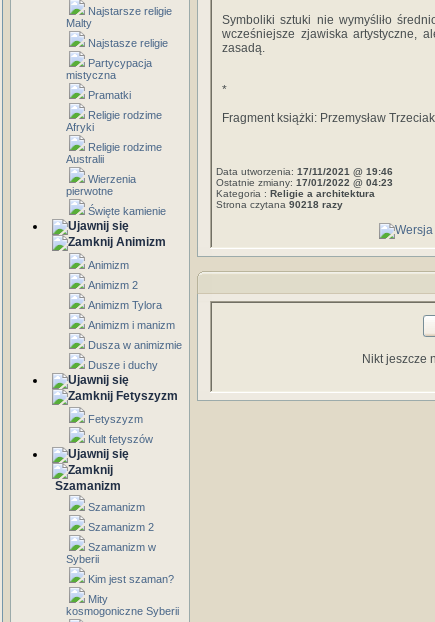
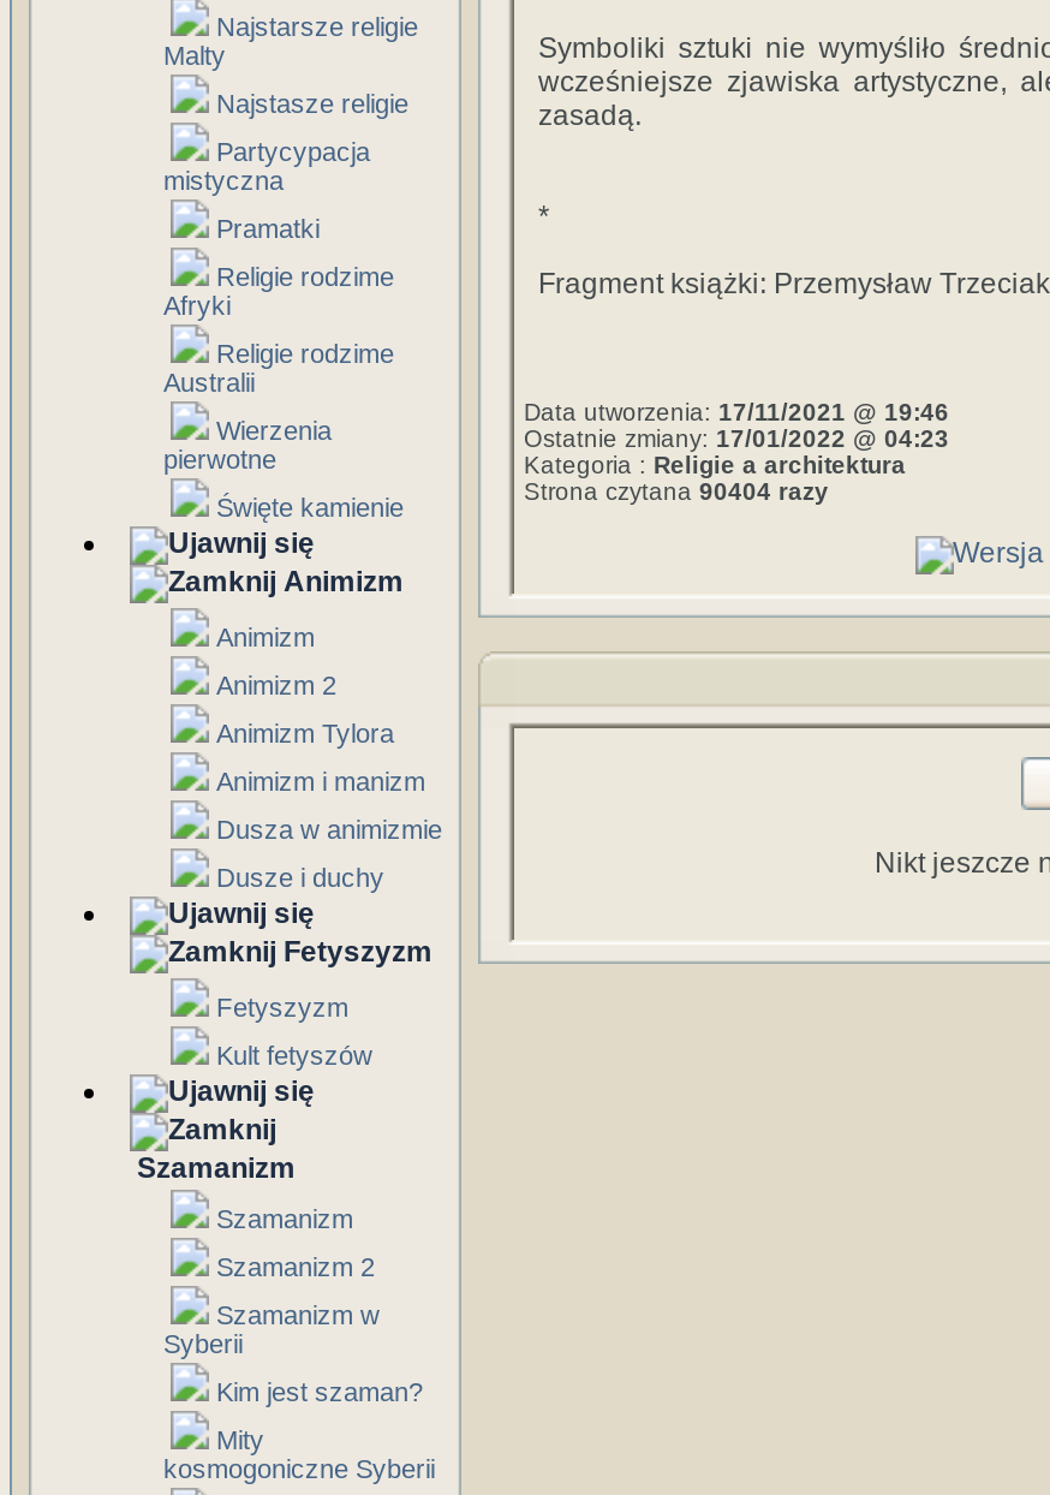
[216,199,343,210] Strona czytana 90218 razy -> [524,478,829,505] Strona czytana 90404 razy

